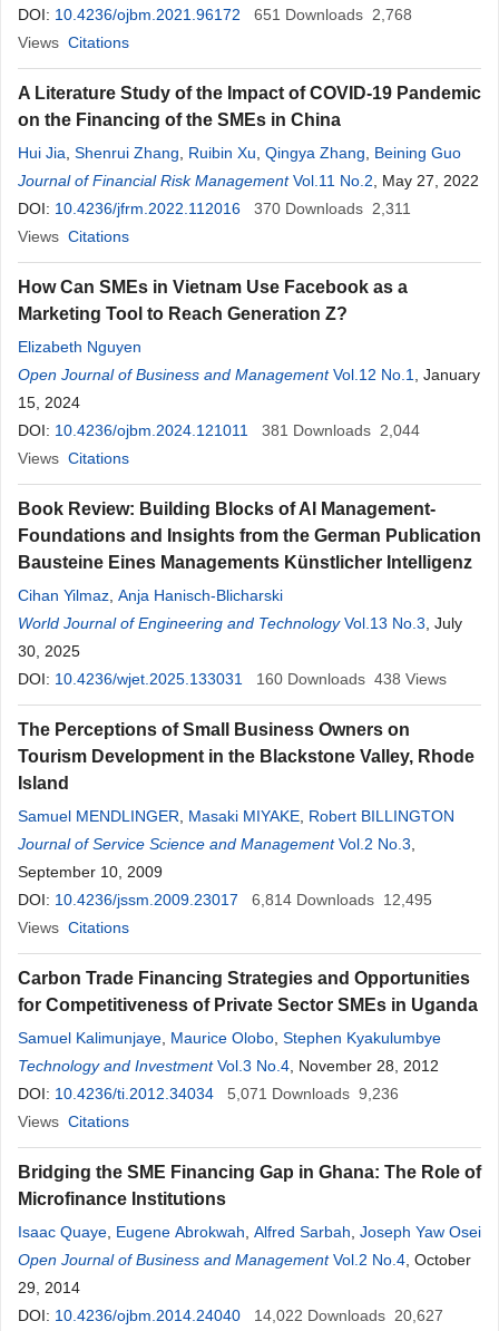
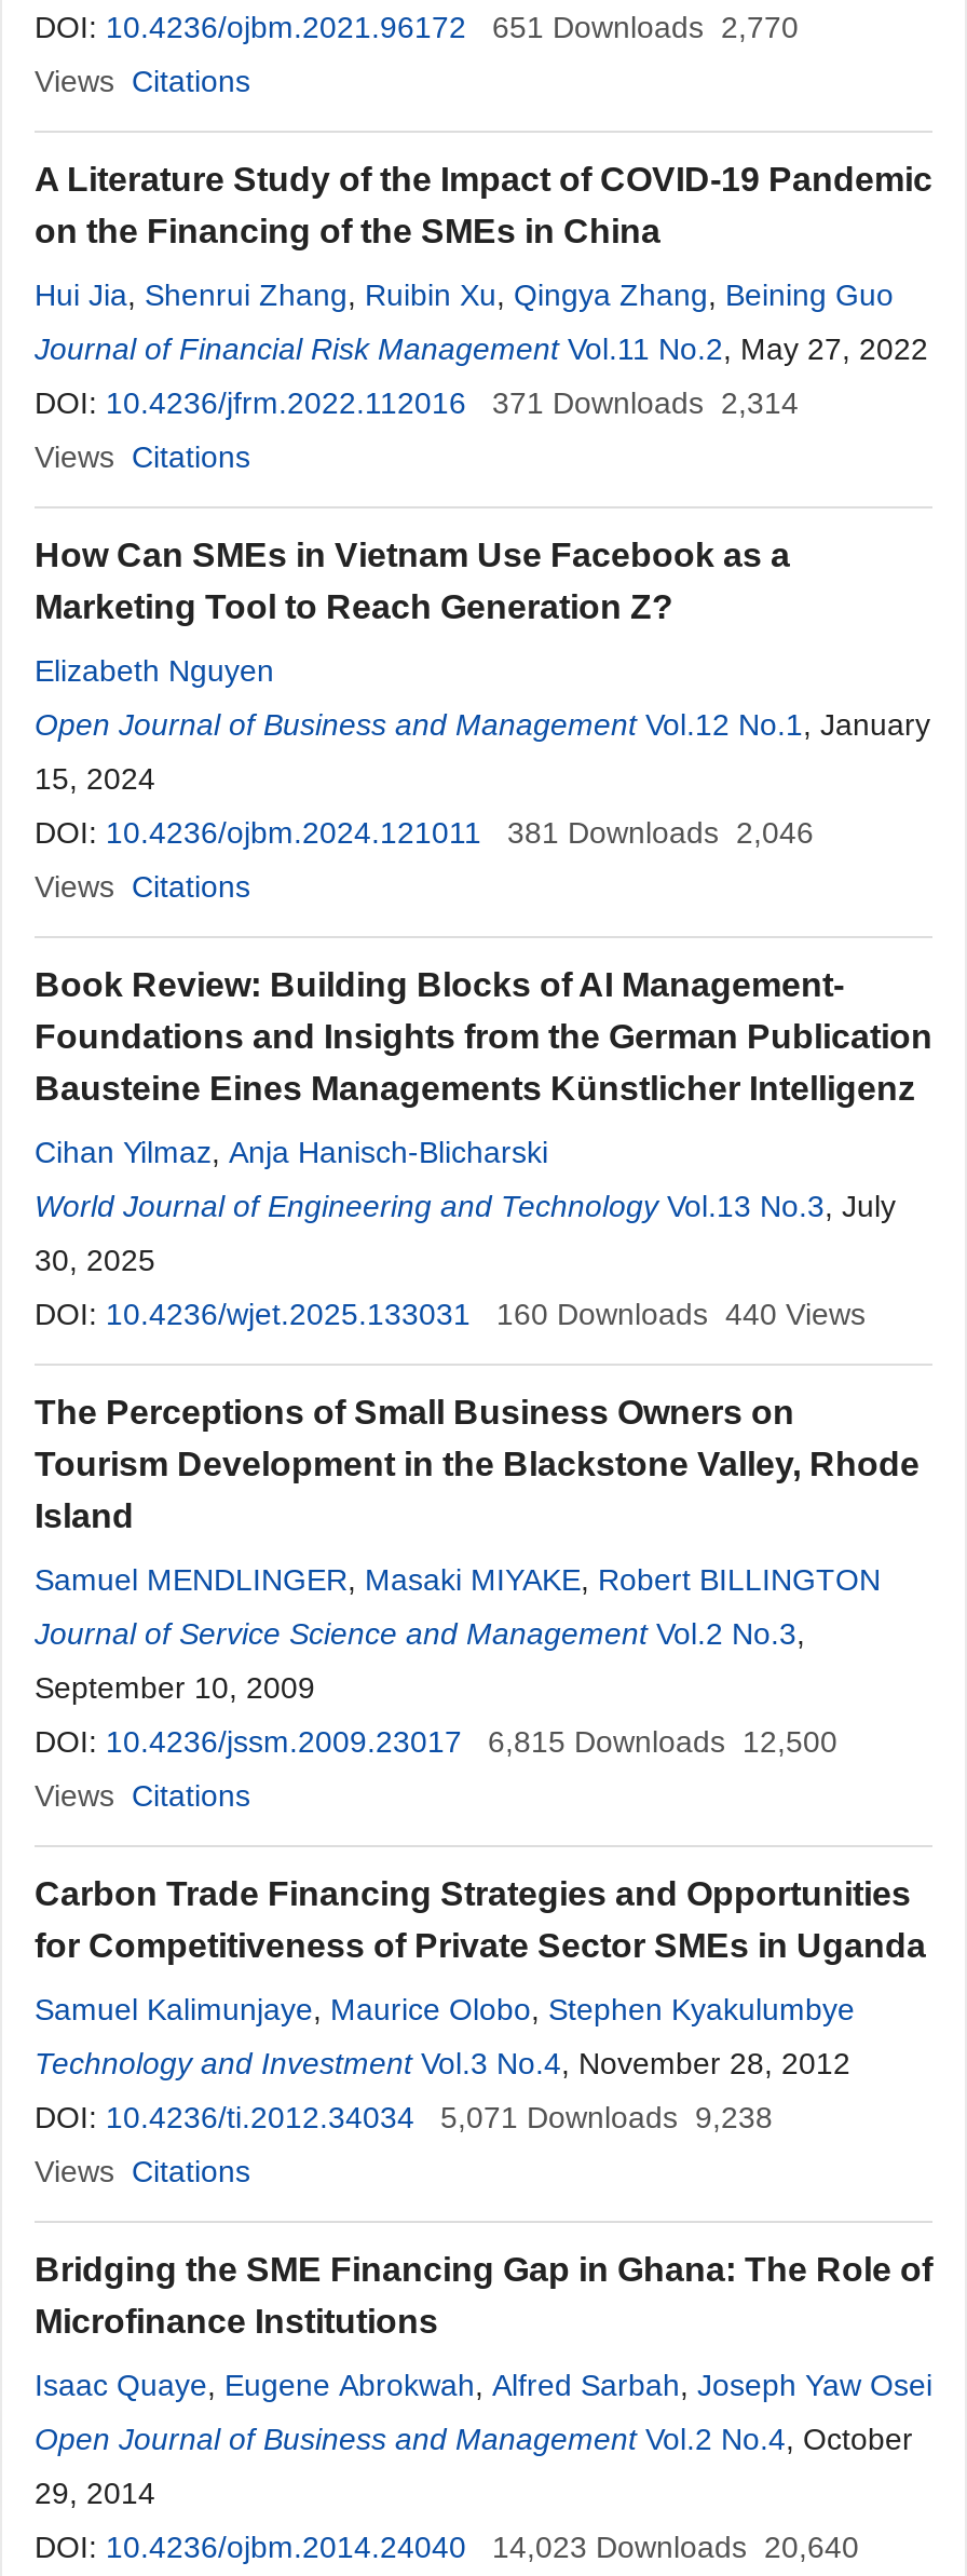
[18,6,412,23] DOI: 10.4236/ojbm.2021.96172 651 Downloads 2,768 -> [35,10,799,44] DOI: 10.4236/ojbm.2021.96172 651 Downloads 2,770
[18,200,411,217] DOI: 10.4236/jfrm.2022.112016 370 Downloads 2,311 -> [35,385,799,420] DOI: 10.4236/jfrm.2022.112016 371 Downloads 2,314
[18,421,420,439] DOI: 10.4236/ojbm.2024.121011 381 Downloads 2,044 -> [35,815,814,850] DOI: 10.4236/ojbm.2024.121011 381 Downloads 2,046
[256,670,447,688] 160 Downloads 438 Views -> [496,1297,866,1331] 160 Downloads 440 Views
[18,891,432,909] DOI: 10.4236/jssm.2009.23017 6,814 Downloads 12,495 -> [35,1724,837,1759] DOI: 10.4236/jssm.2009.23017 6,815 Downloads 12,500
[18,1085,399,1102] DOI: 10.4236/ti.2012.34034 5,071 Downloads 9,236 -> [35,2100,773,2134] DOI: 10.4236/ti.2012.34034 5,071 Downloads 9,238
[18,1306,443,1324] DOI: 10.4236/ojbm.2014.24040 14,022 Downloads 20,627 -> [35,2530,859,2564] DOI: 10.4236/ojbm.2014.24040 14,023 Downloads 20,640

